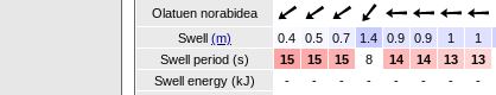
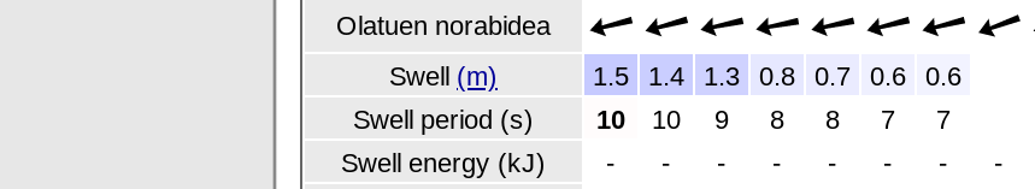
[278,31,323,45] 0.4 | 0.5 -> [593,61,795,90] 1.5 | 1.4 | 1.3 | 0.8
[360,31,482,45] 1.4 | 0.9 | 0.9 | 1 | 1 -> [870,61,962,90] 0.6 | 0.6
[280,52,294,66] 15 -> [596,105,625,134] 10
[307,52,322,66] 15 -> [652,105,681,134] 10
[335,52,349,66] 15 -> [714,105,729,134] 9
[389,52,485,66] 14 | 14 | 13 | 13 -> [825,105,951,134] 8 | 7 | 7

